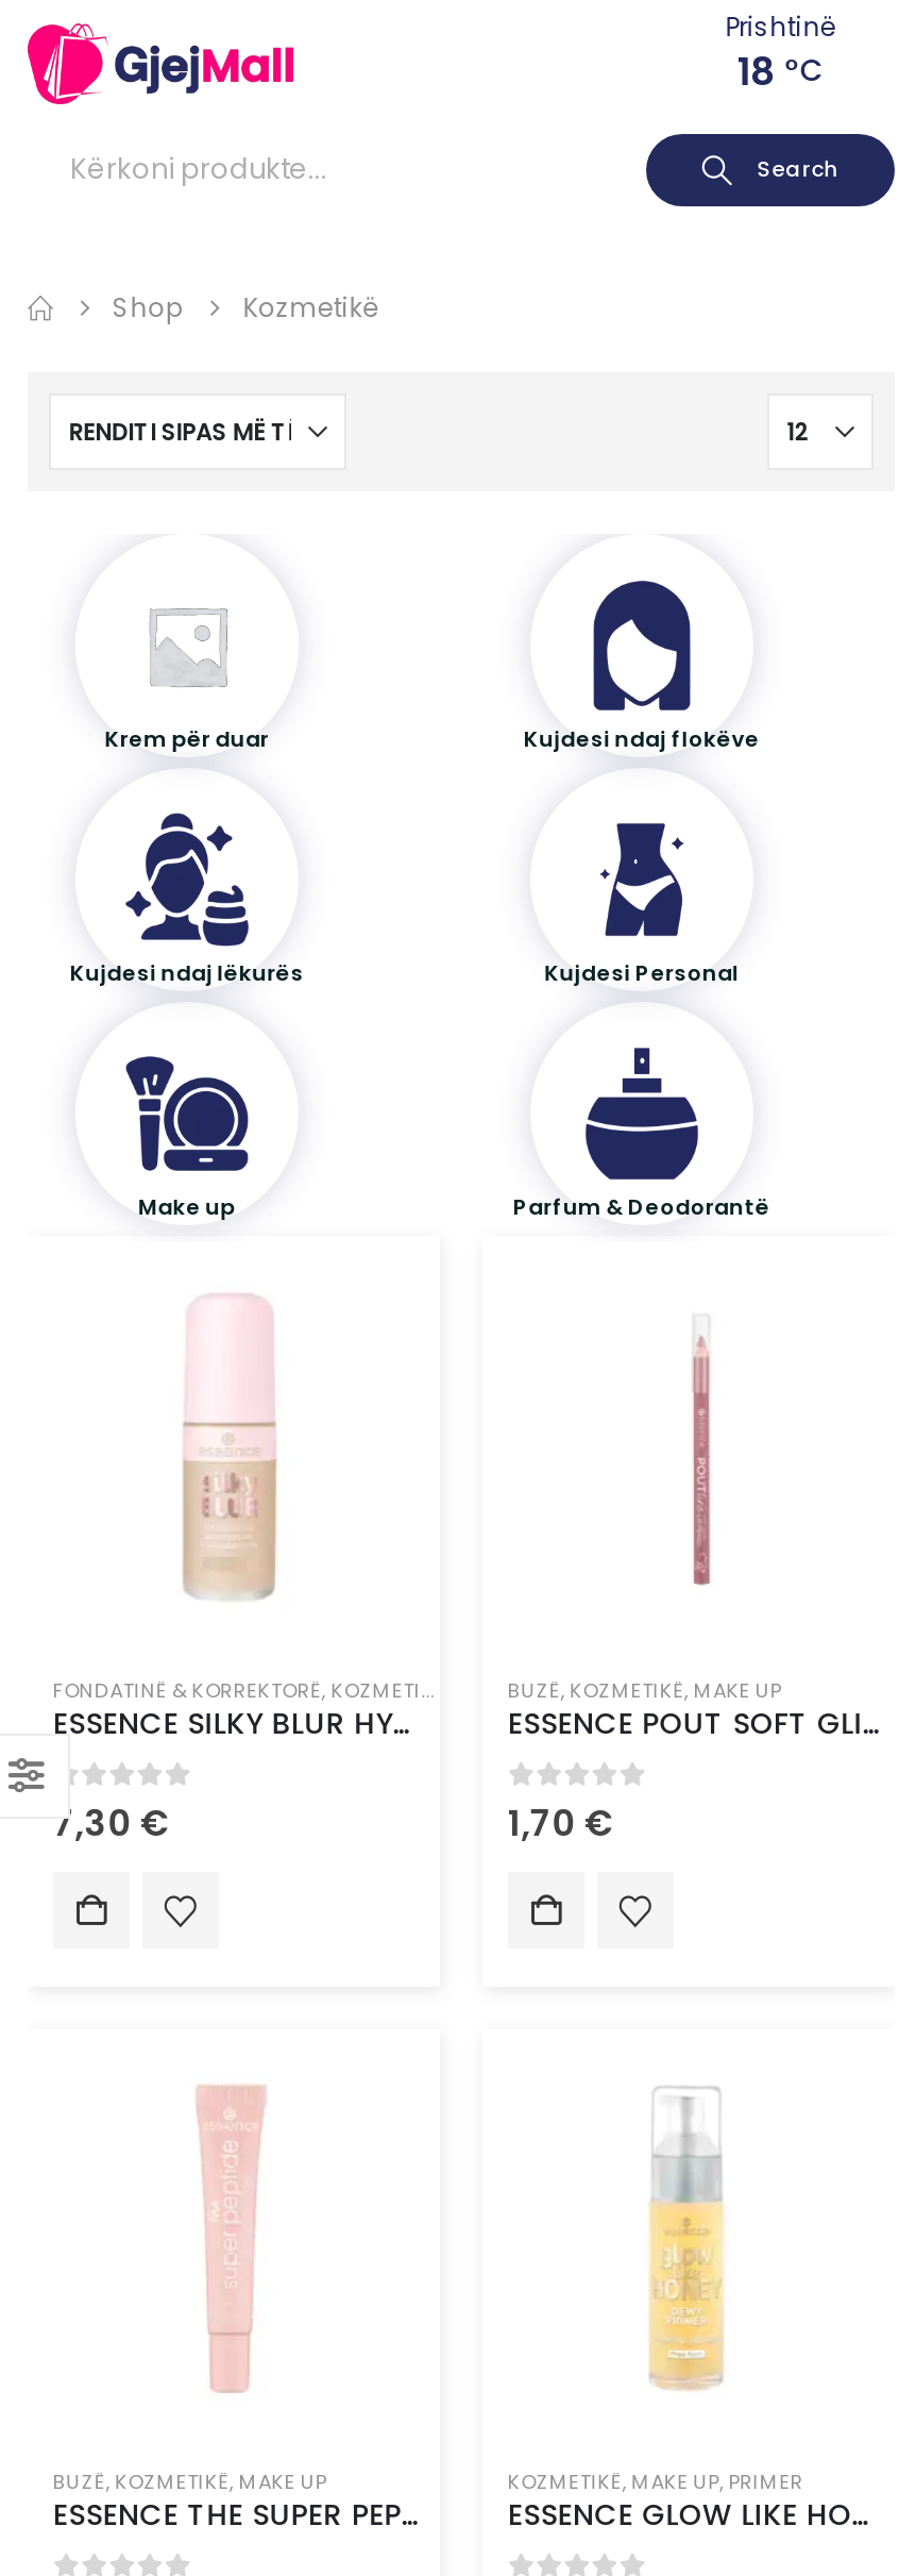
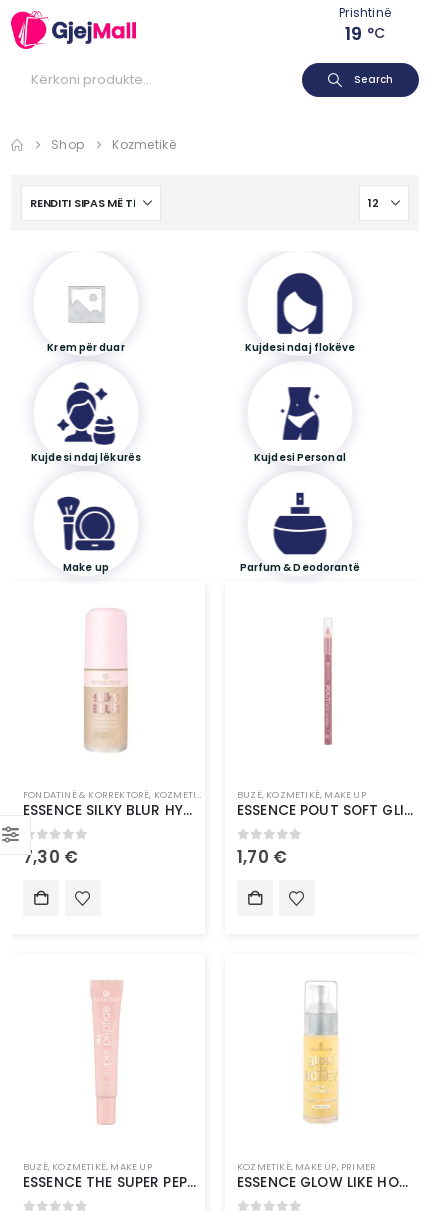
[737,45,824,98] 18 °C -> [345,21,385,46] 19 °C

